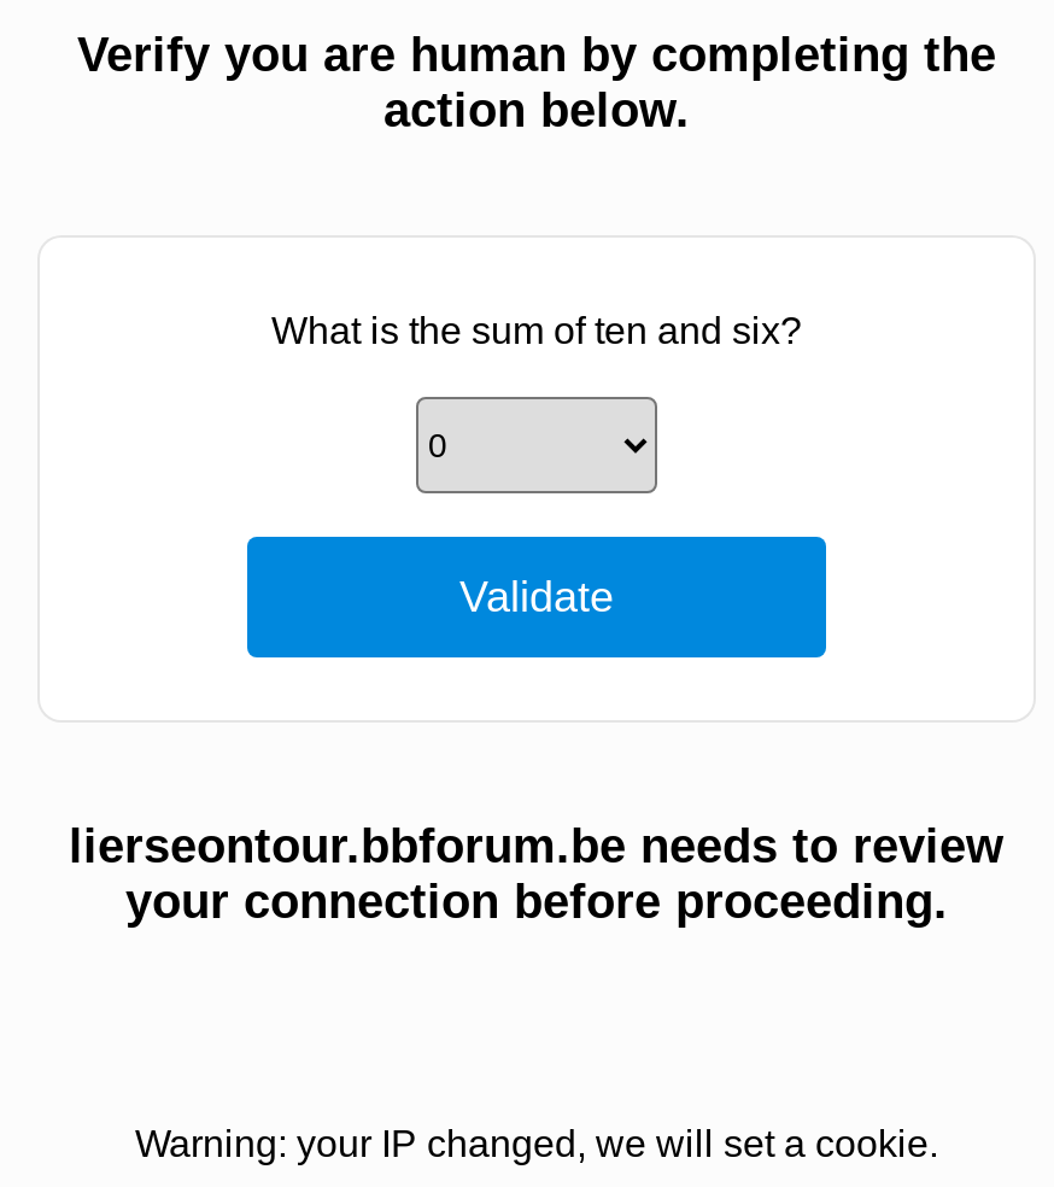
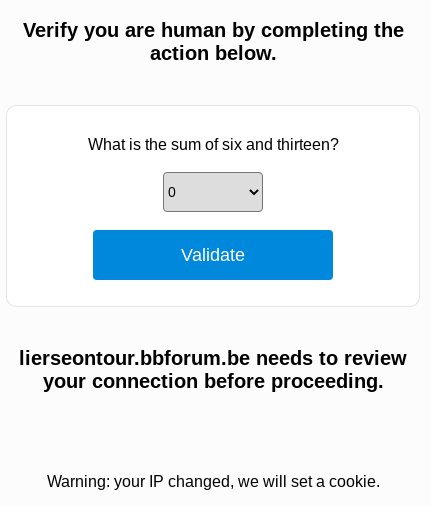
[271,310,802,351] What is the sum of ten and six? -> [87,136,338,153] What is the sum of six and thirteen?

